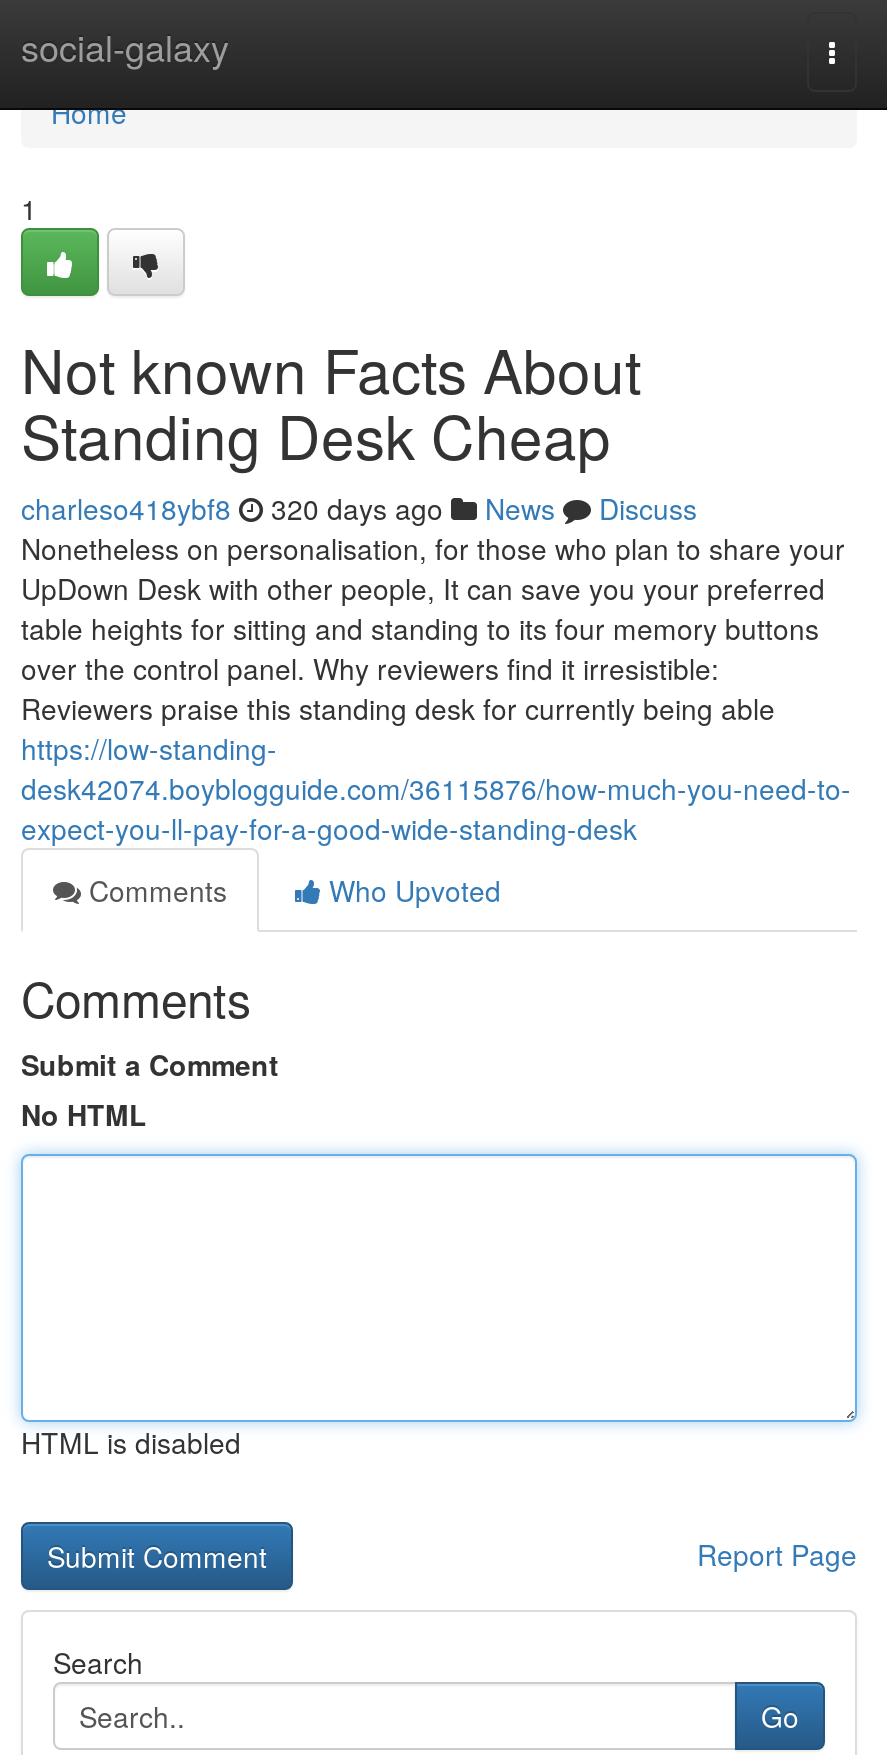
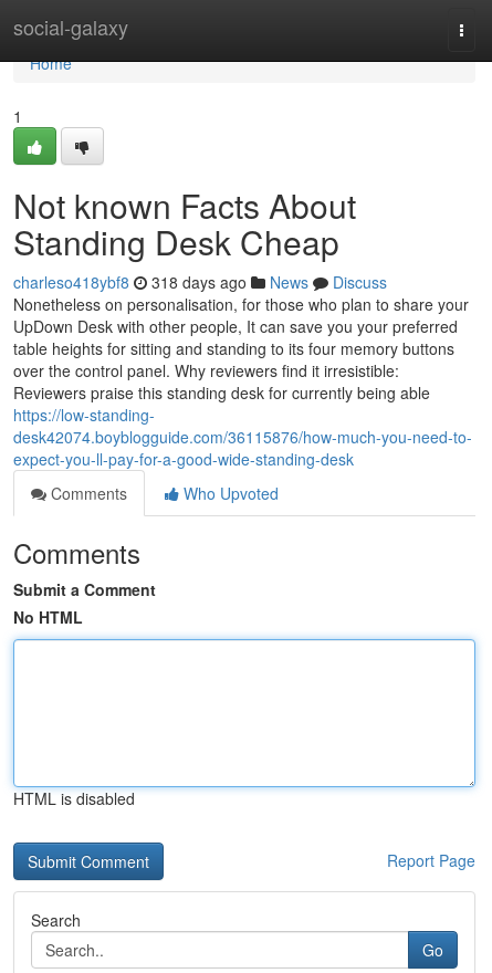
[21,488,697,528] charleso418ybf8 320 days ago News Discuss -> [13,271,387,293] charleso418ybf8 318 days ago News Discuss

